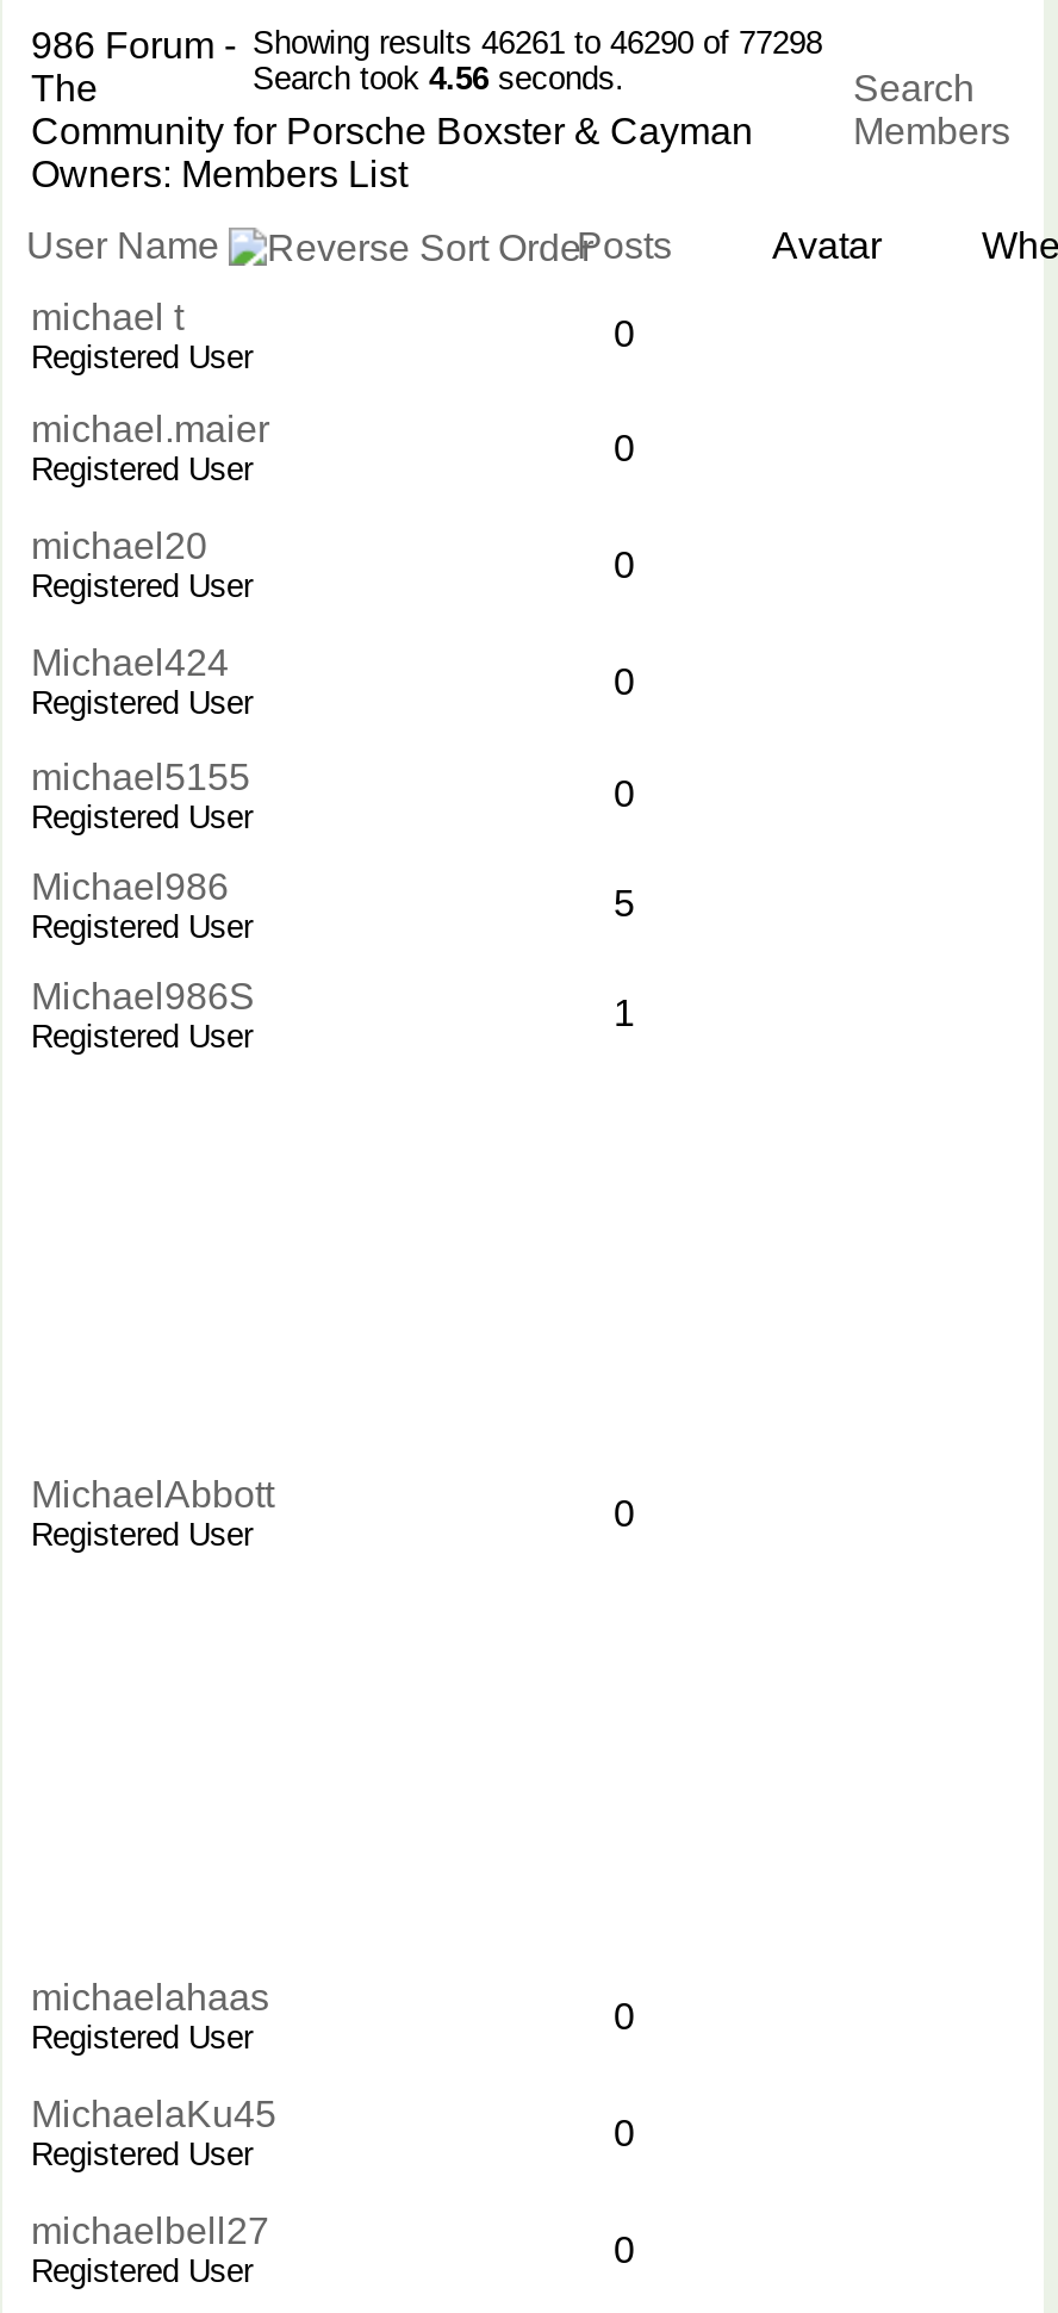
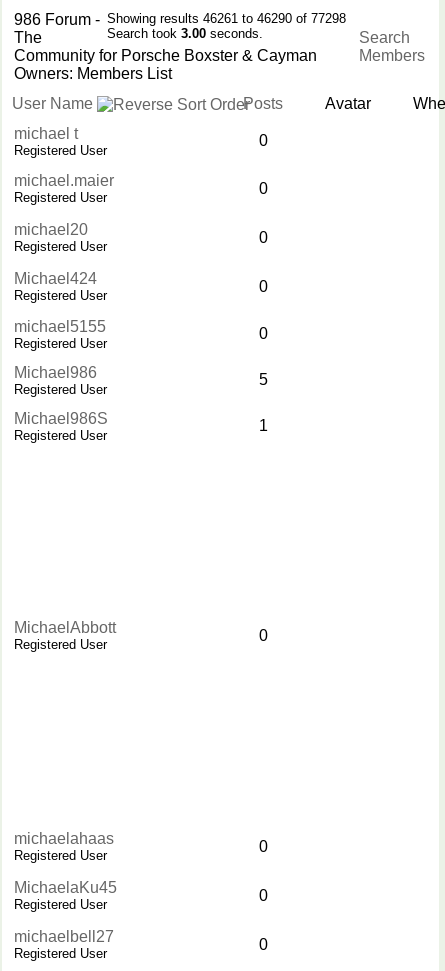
[253,61,624,97] Search took 4.56 seconds. -> [107,26,263,41] Search took 3.00 seconds.

